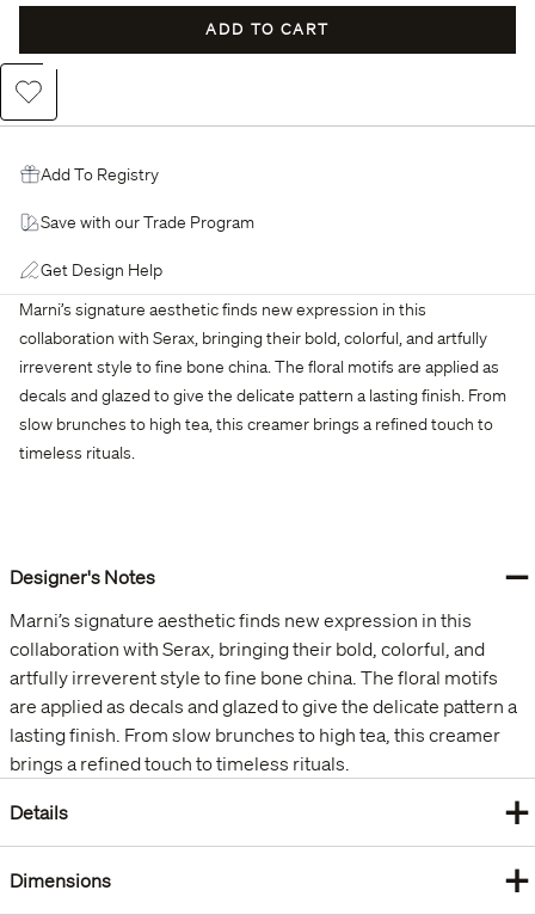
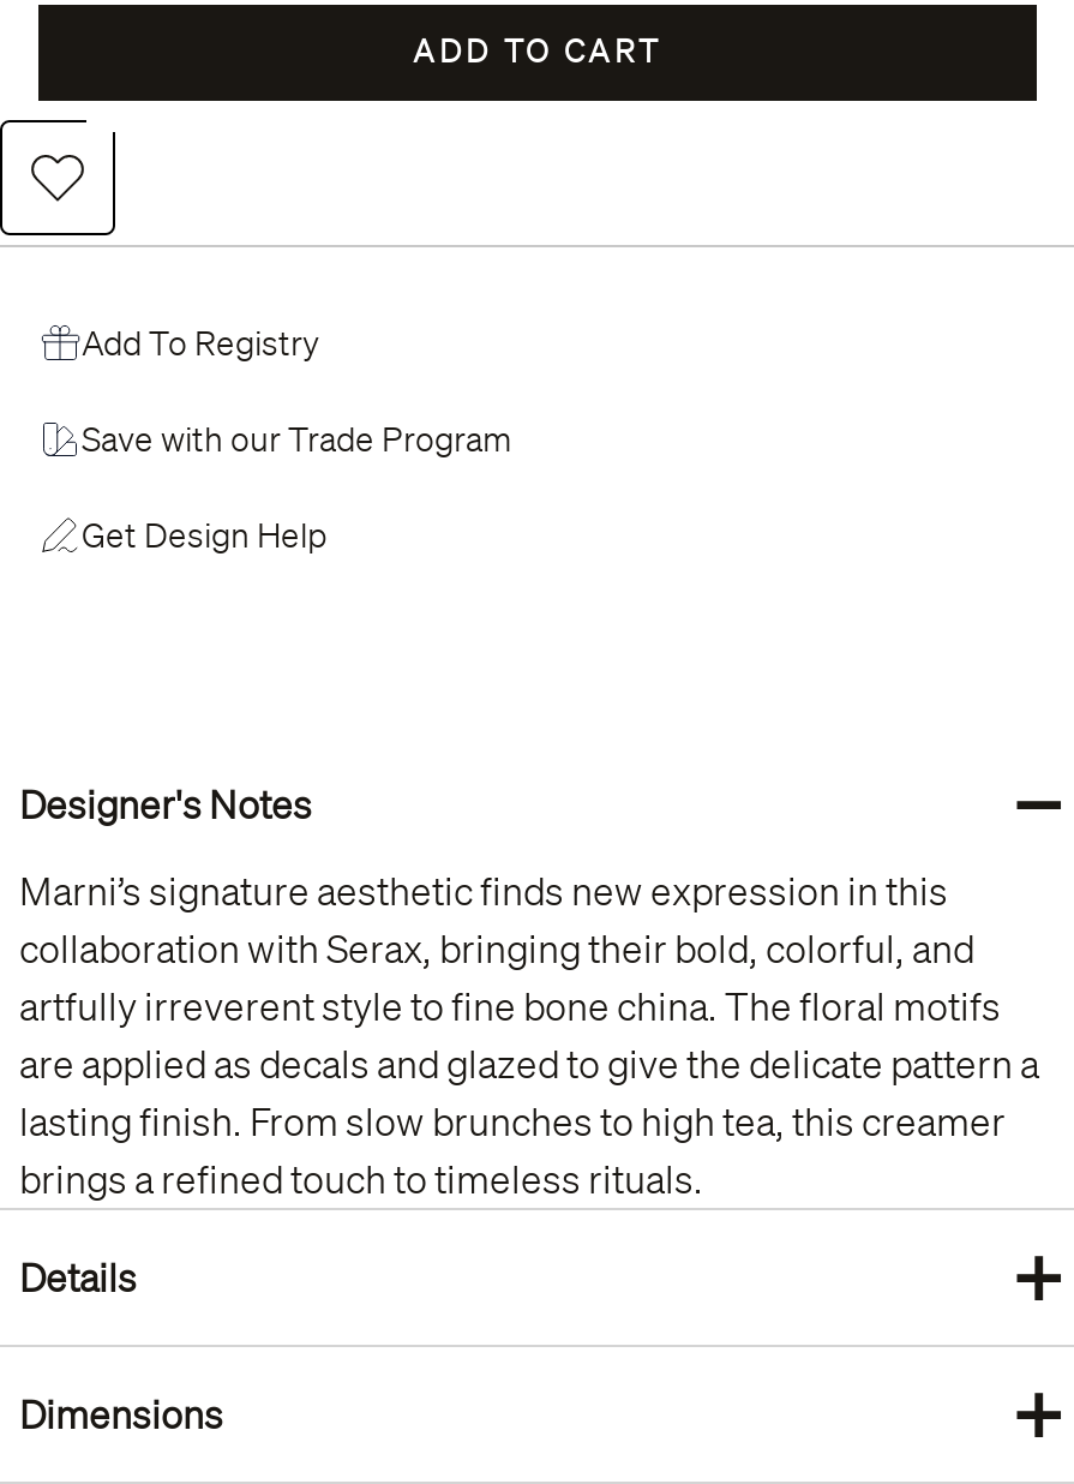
[19,298,506,463] Marni’s signature aesthetic finds new expression in this | collaboration with Serax, bringing their bold, colorful, and artfully | irreverent style to fine bone china. The floral motifs are applied as | decals and glazed to give the delicate pattern a lasting finish. From | slow brunches to high tea, this creamer brings a refined touch to | timeless rituals. -> none

